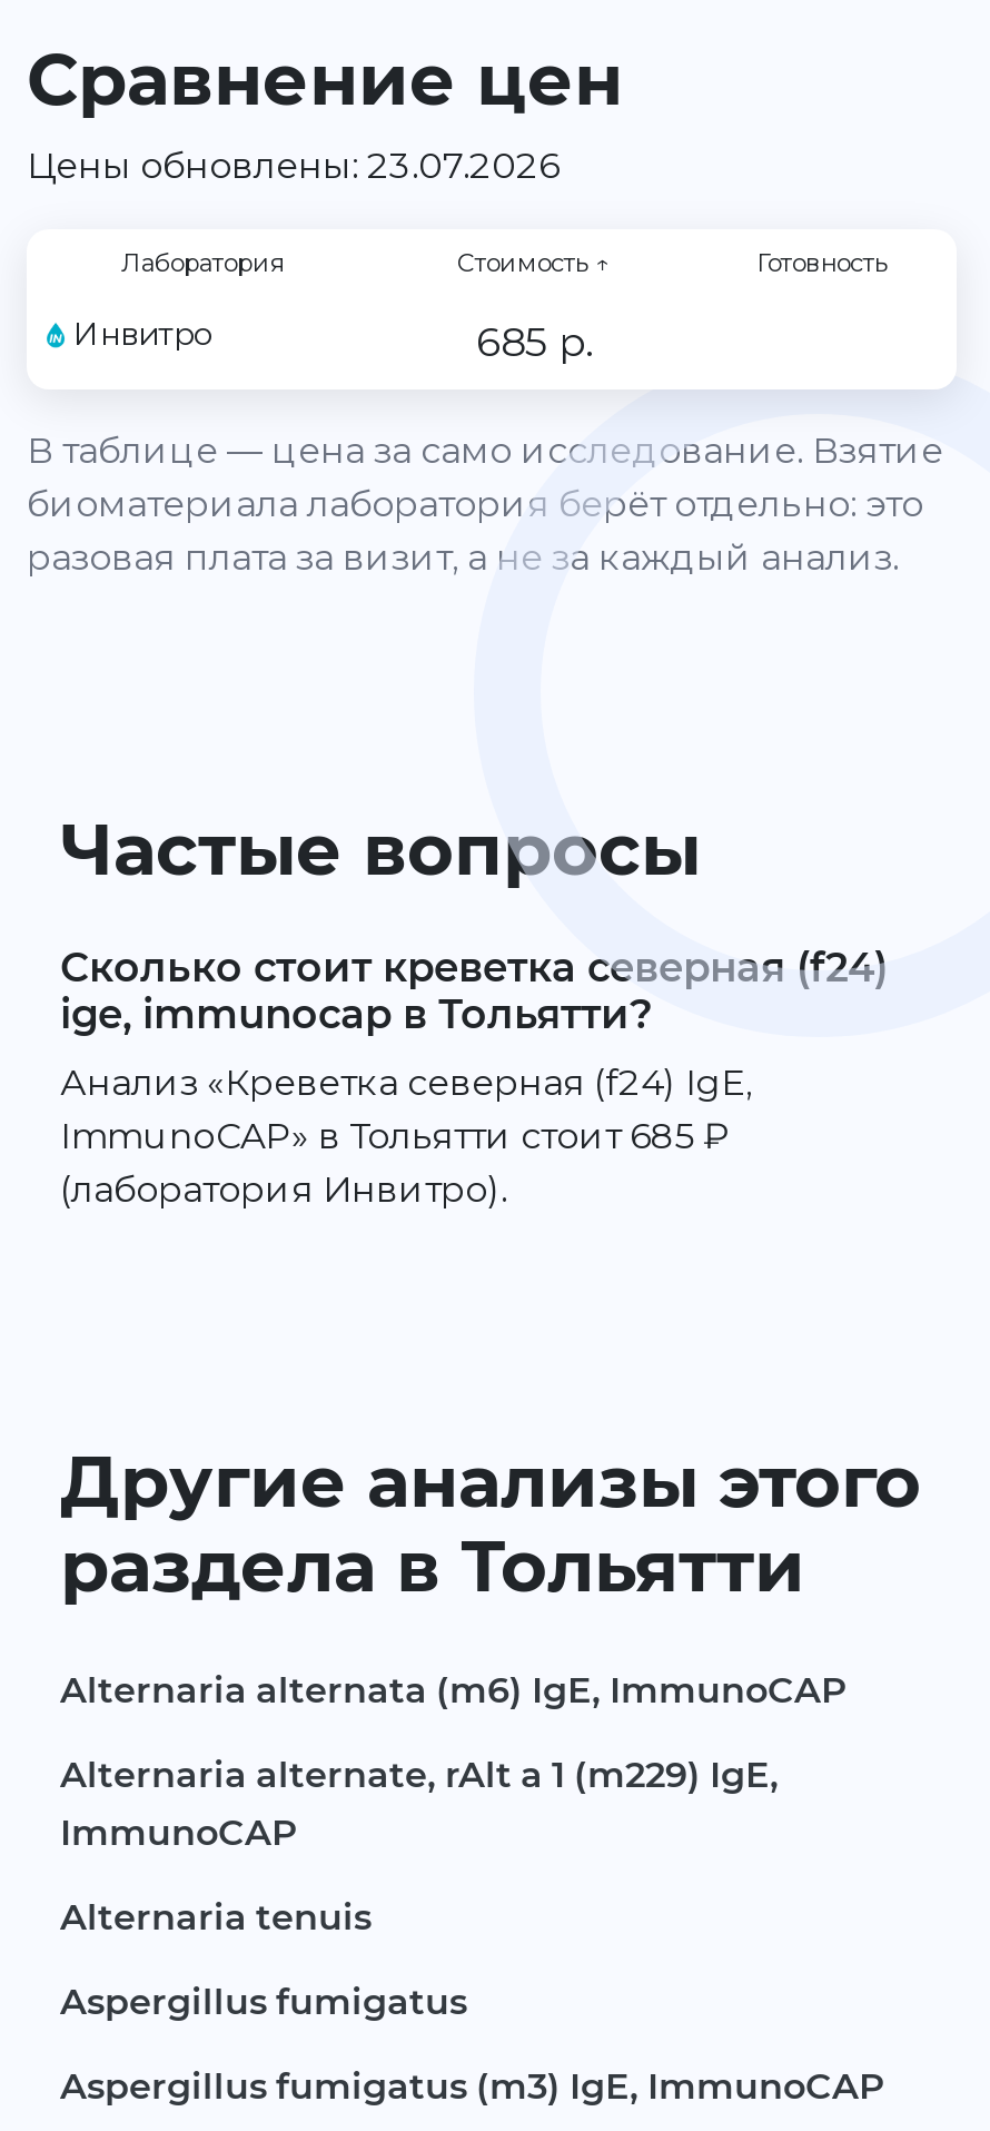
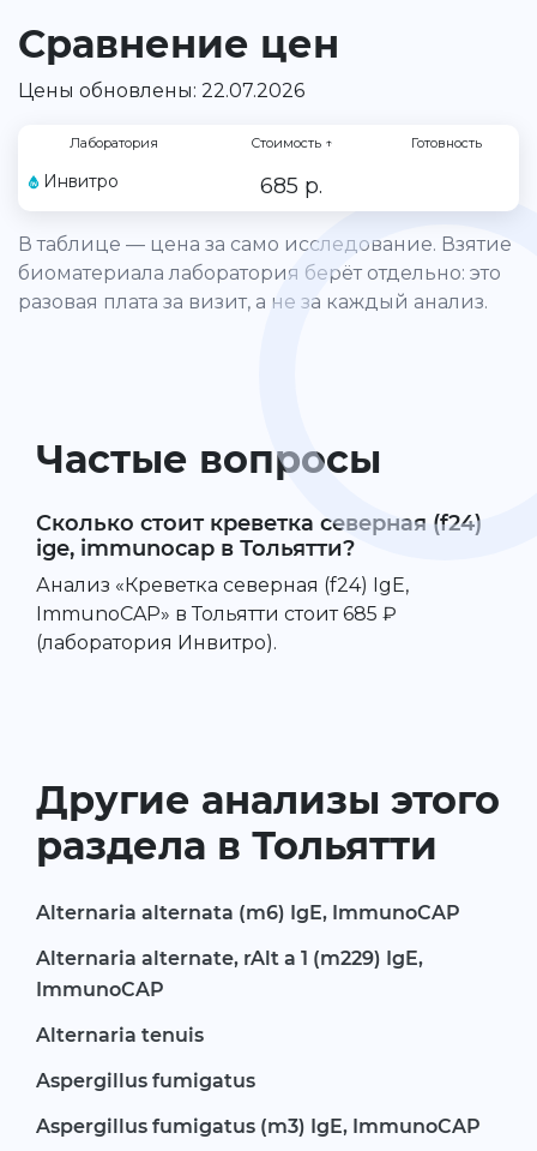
[27,145,558,187] Цены обновлены: 23.07.2026 -> [18,79,304,102] Цены обновлены: 22.07.2026

